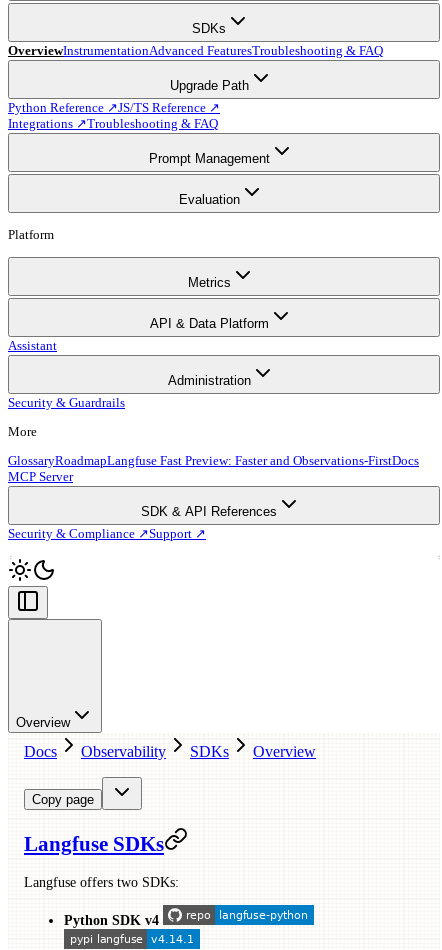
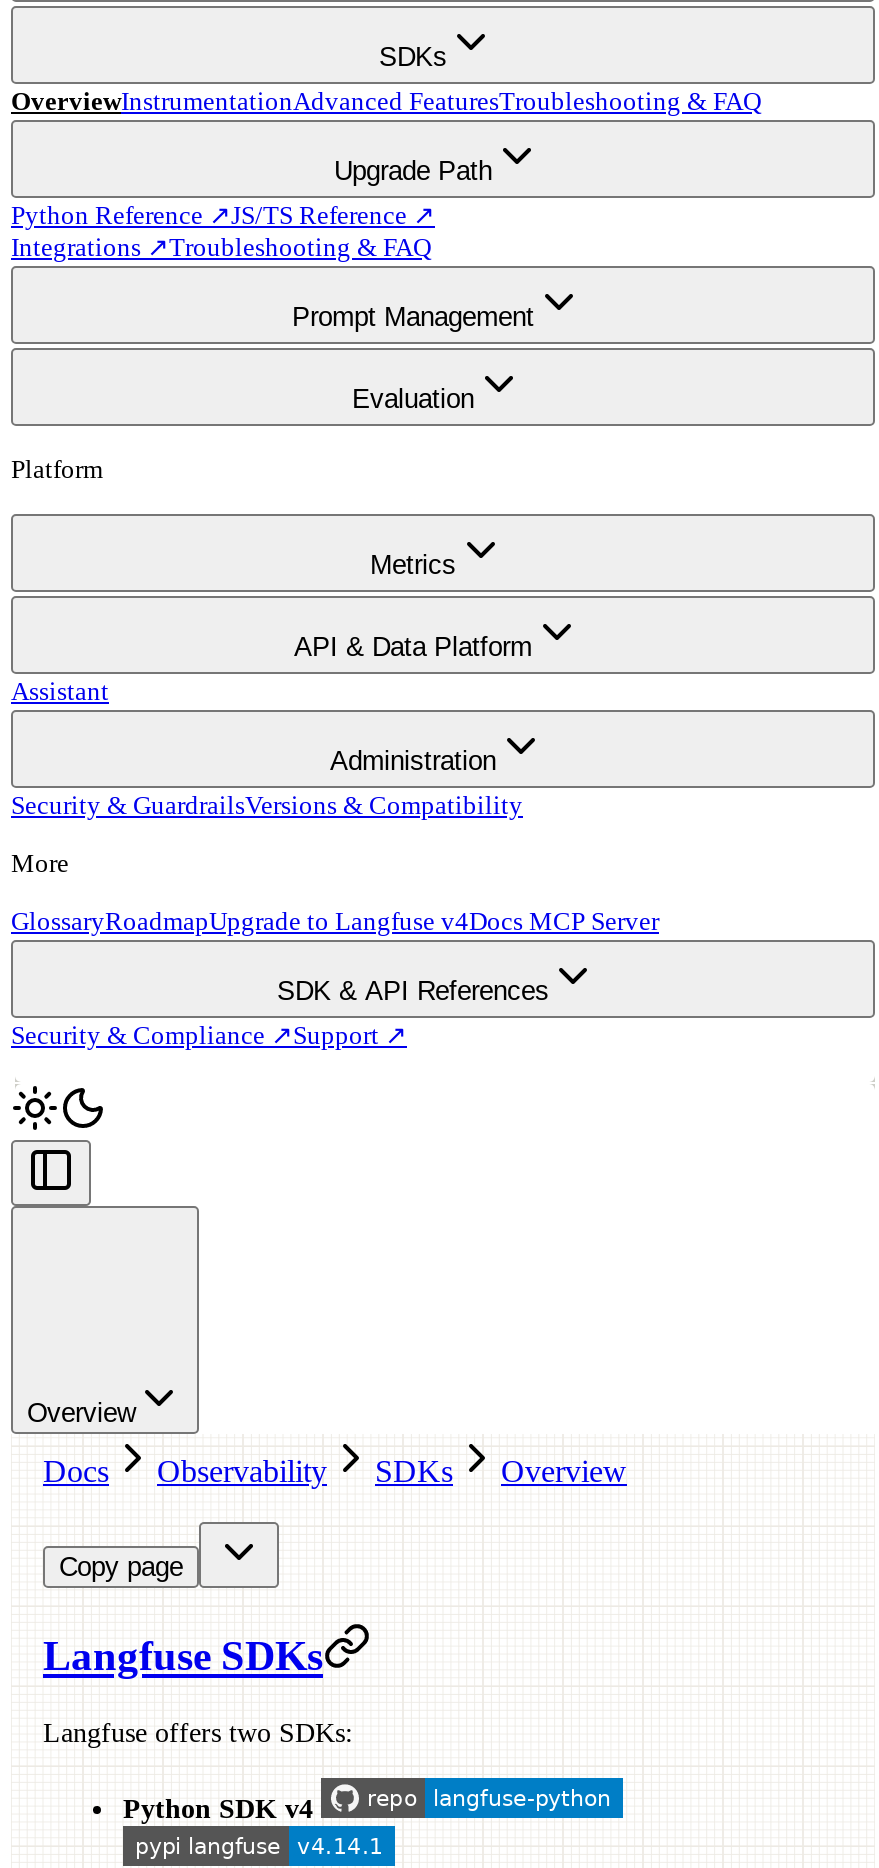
[8,395,125,410] Security & Guardrails -> [11,790,523,820] Security & GuardrailsVersions & Compatibility
[8,453,419,484] GlossaryRoadmapLangfuse Fast Preview: Faster and Observations-FirstDocs | MCP Server -> [11,906,659,936] GlossaryRoadmapUpgrade to Langfuse v4Docs MCP Server

